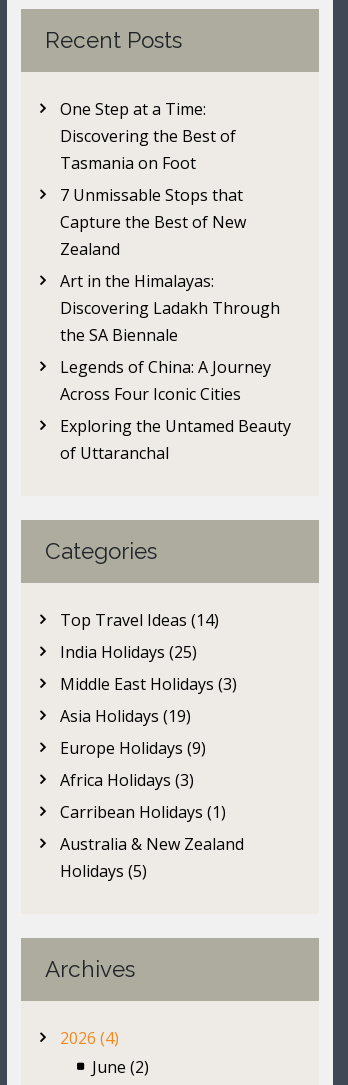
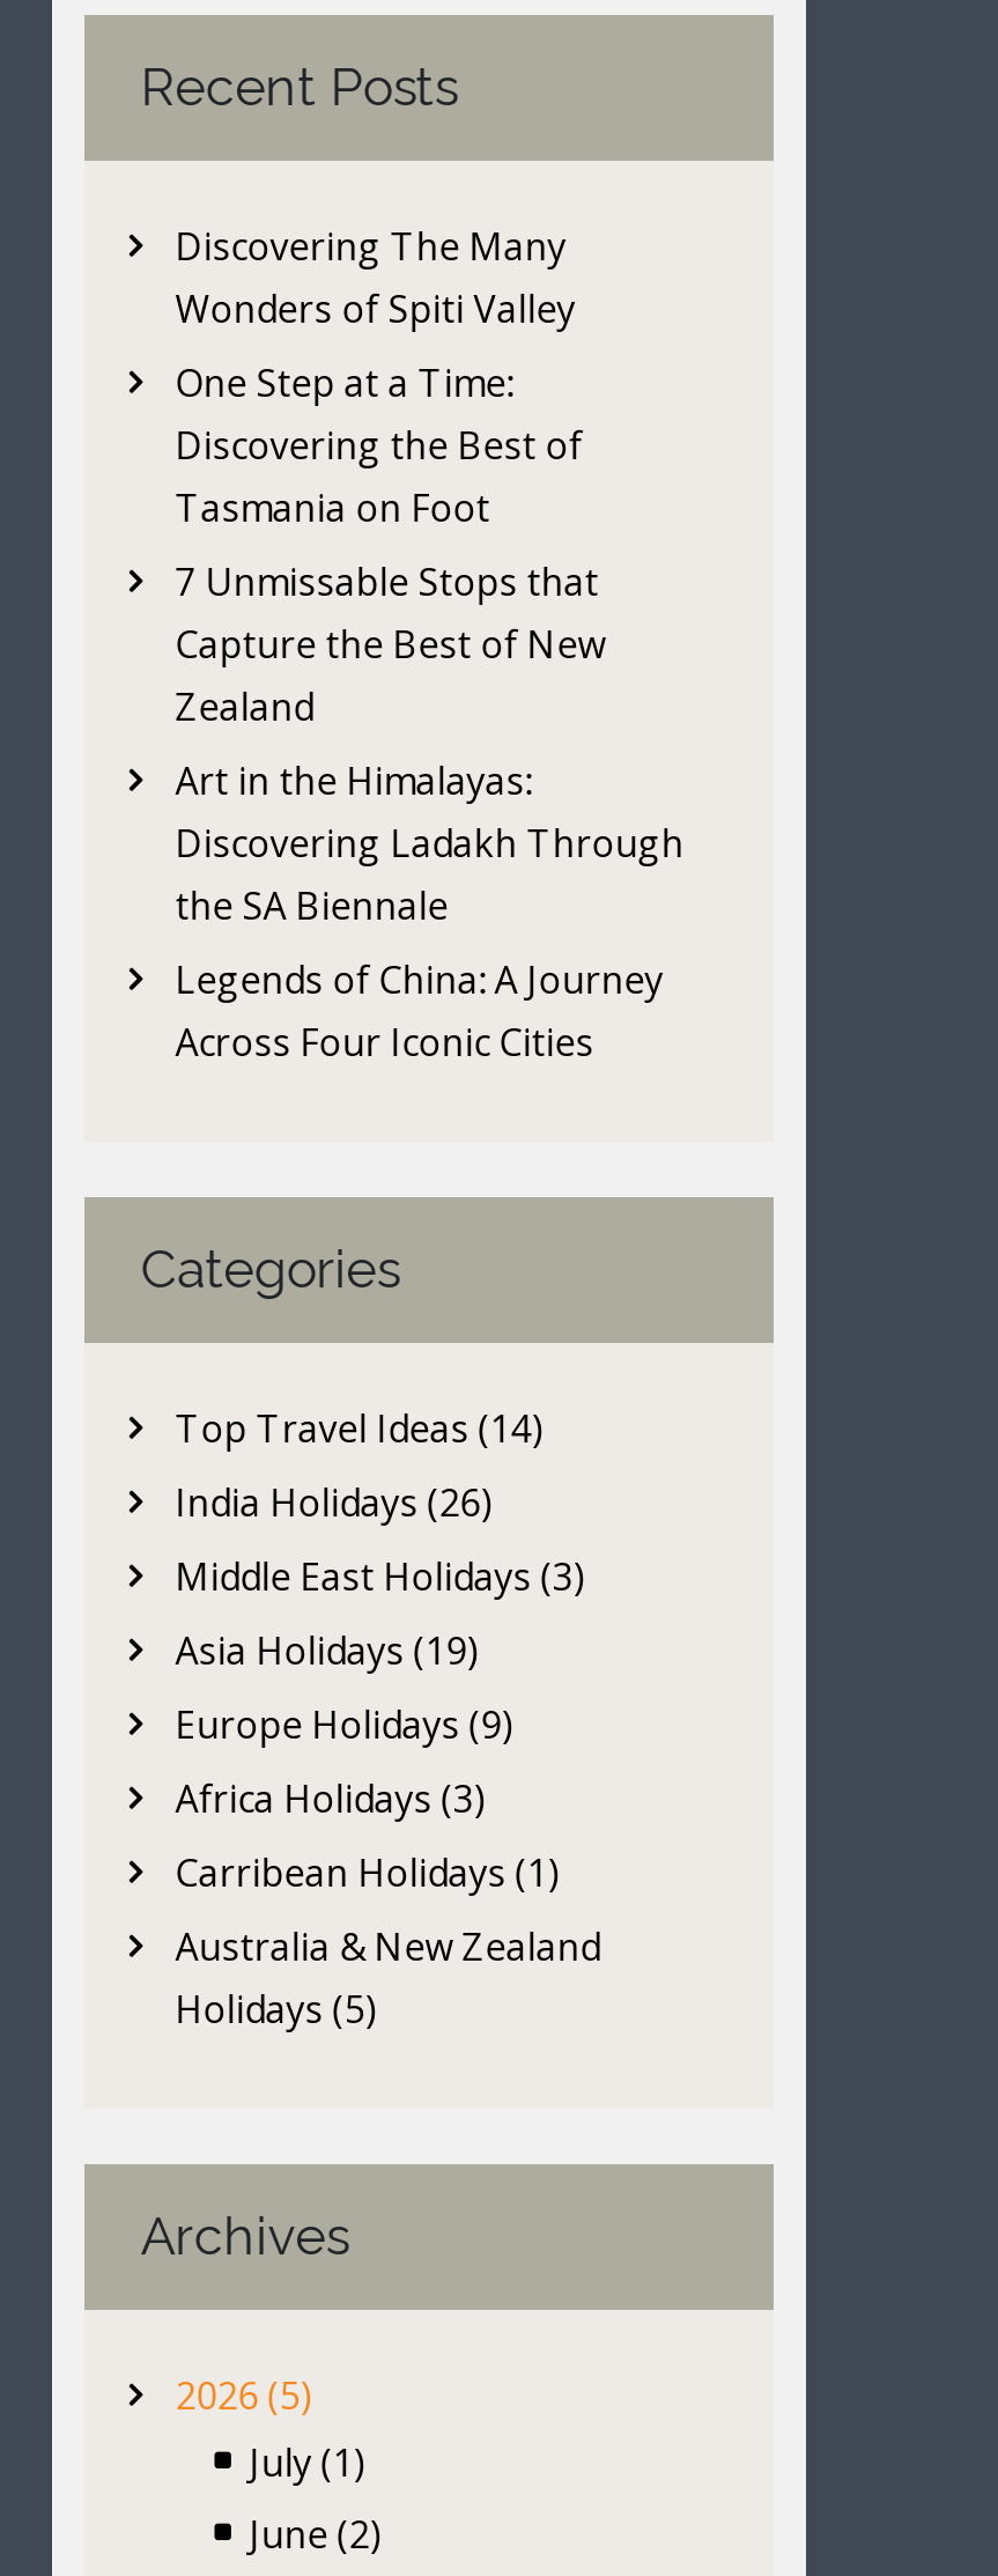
none -> [175,221,575,335] Discovering The Many | Wonders of Spiti Valley
moved [60,98,280,405] -> [175,358,684,1068]: One Step at a Time: | Discovering the Best of | Tasmania on Foot | ... | Legends of China: A Journey | Across Four Iconic Cities
[60,415,291,464] Exploring the Untamed Beauty | of Uttaranchal -> none
[60,641,197,663] India Holidays (25) -> [175,1478,492,1528] India Holidays (26)
[60,1027,119,1049] 2026 (4) -> [175,2371,365,2489] 2026 (5) | July (1)

